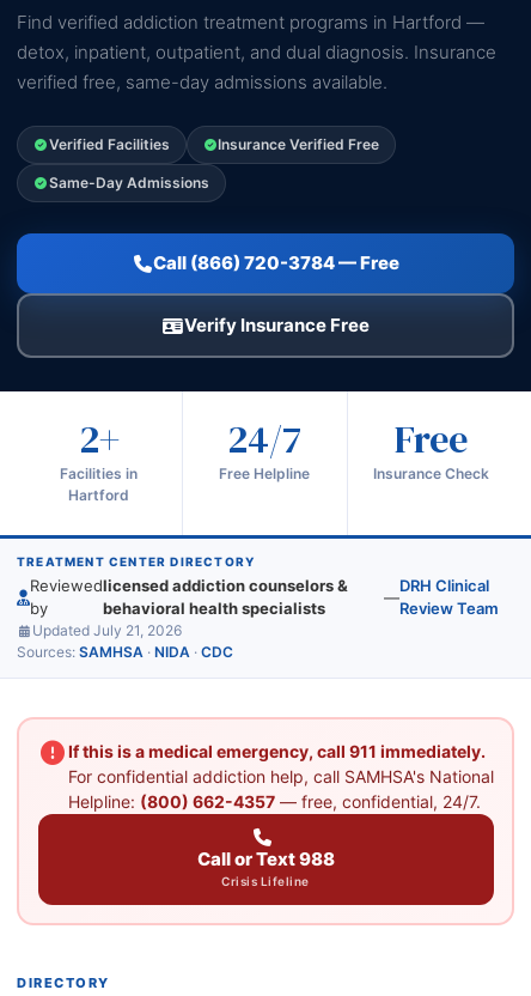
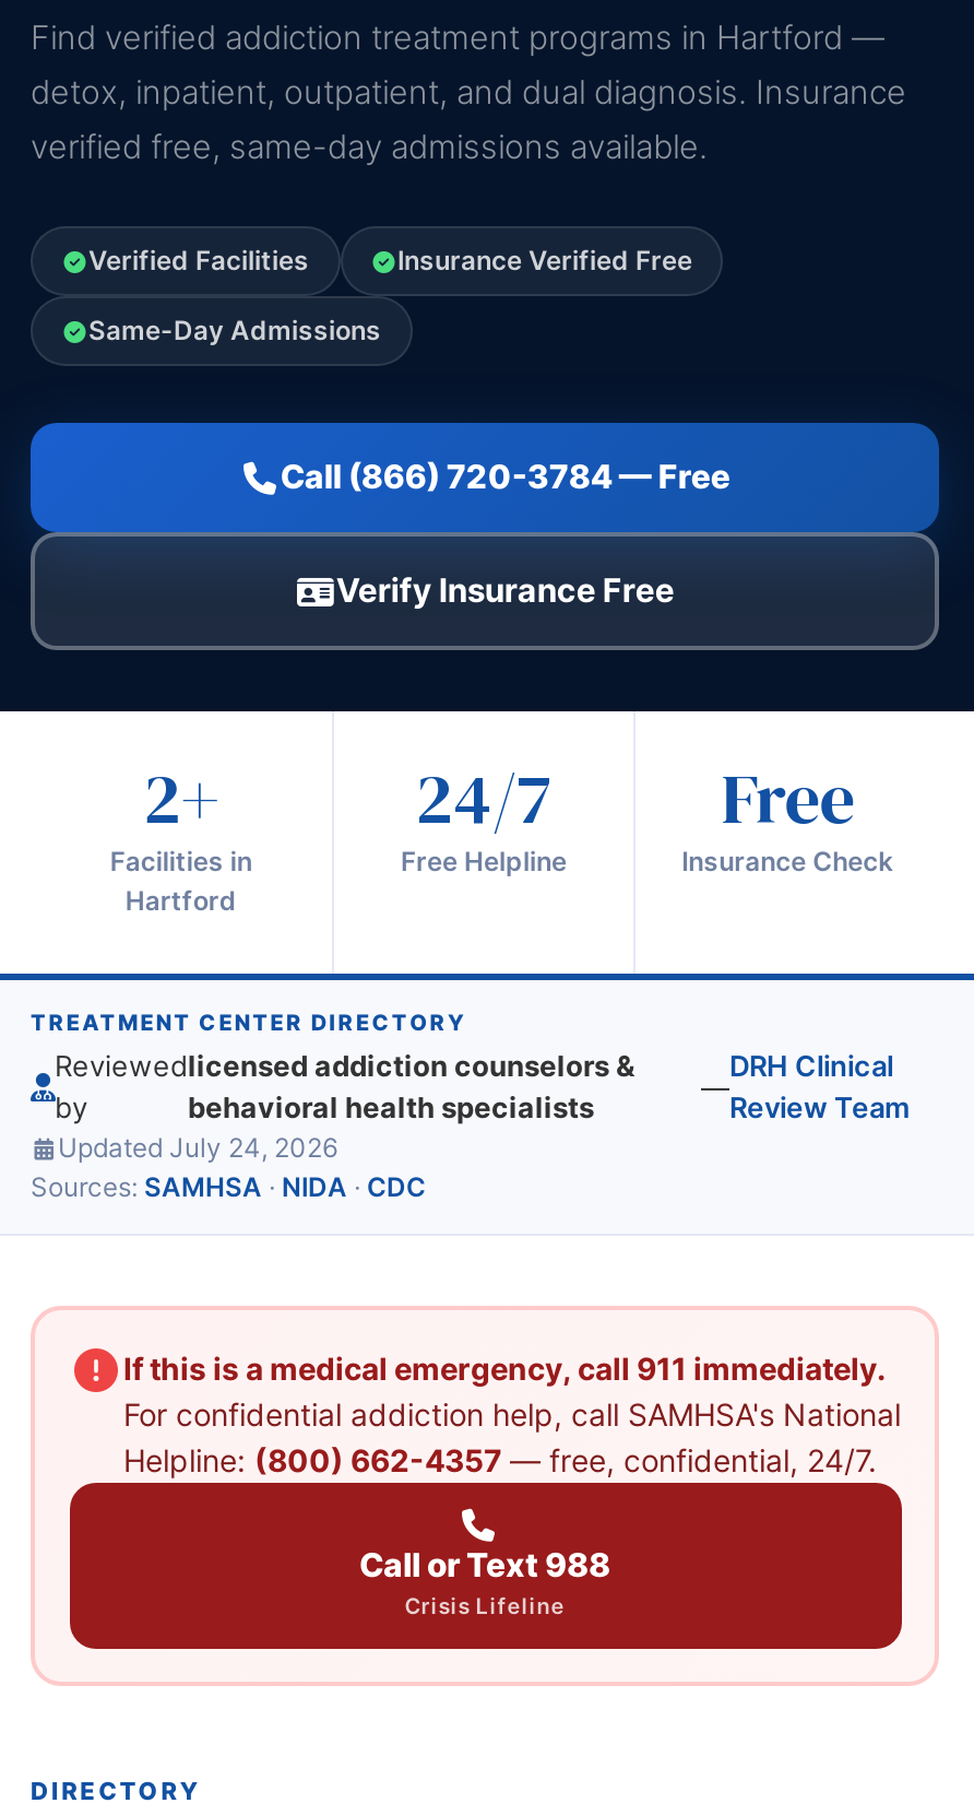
[32,621,181,639] Updated July 21, 2026 -> [58,1131,337,1164] Updated July 24, 2026

